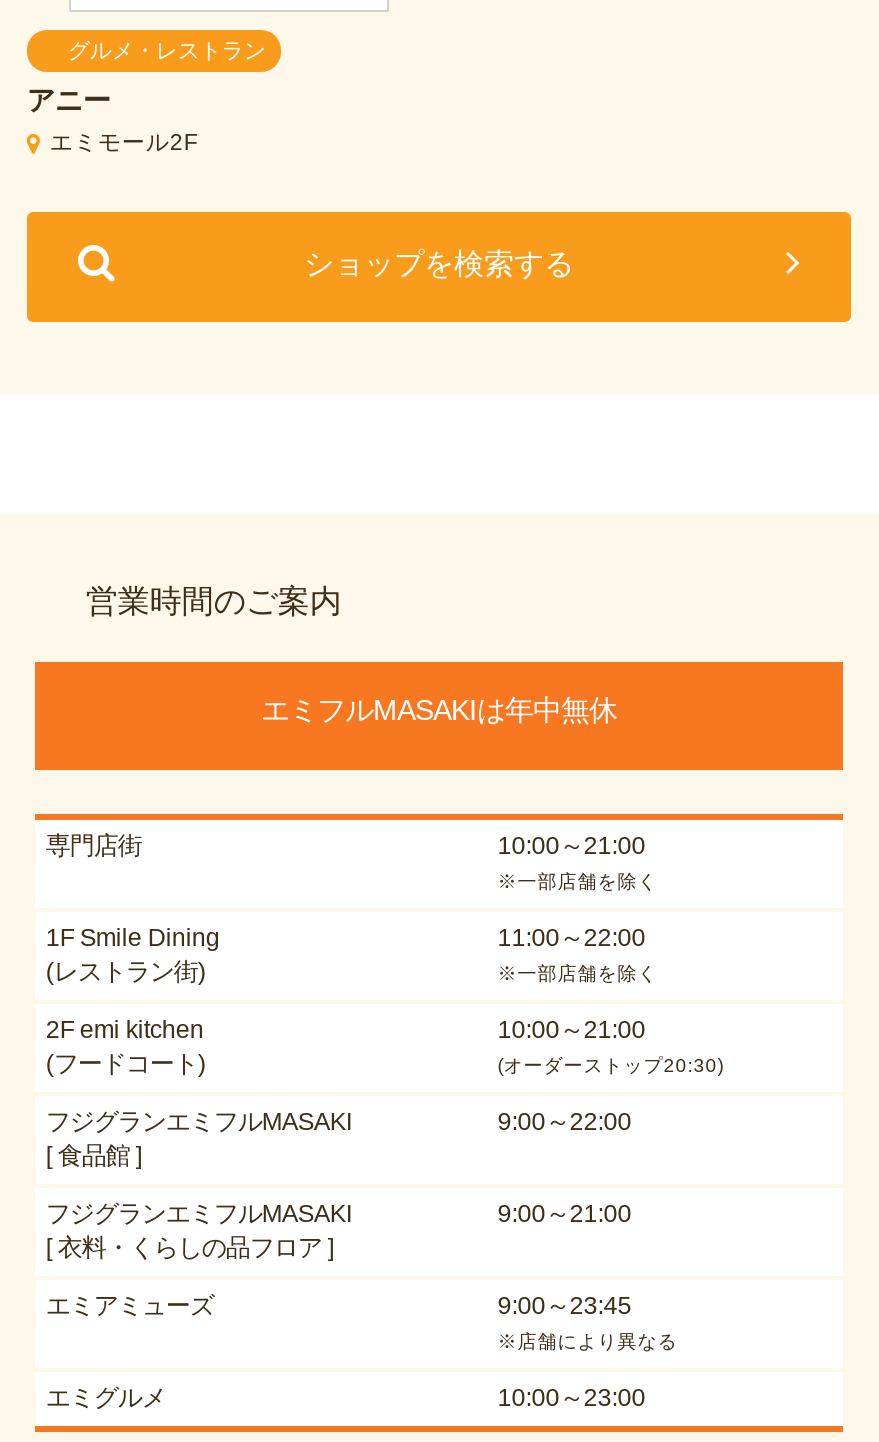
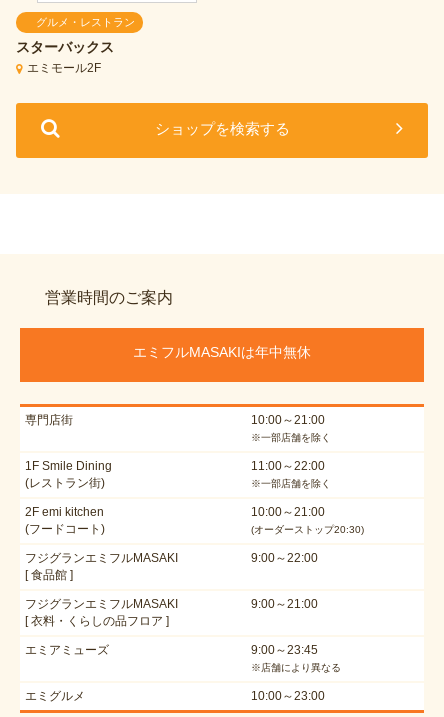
[27,84,111,116] アニー -> [16,39,114,55] スターバックス

